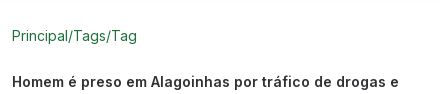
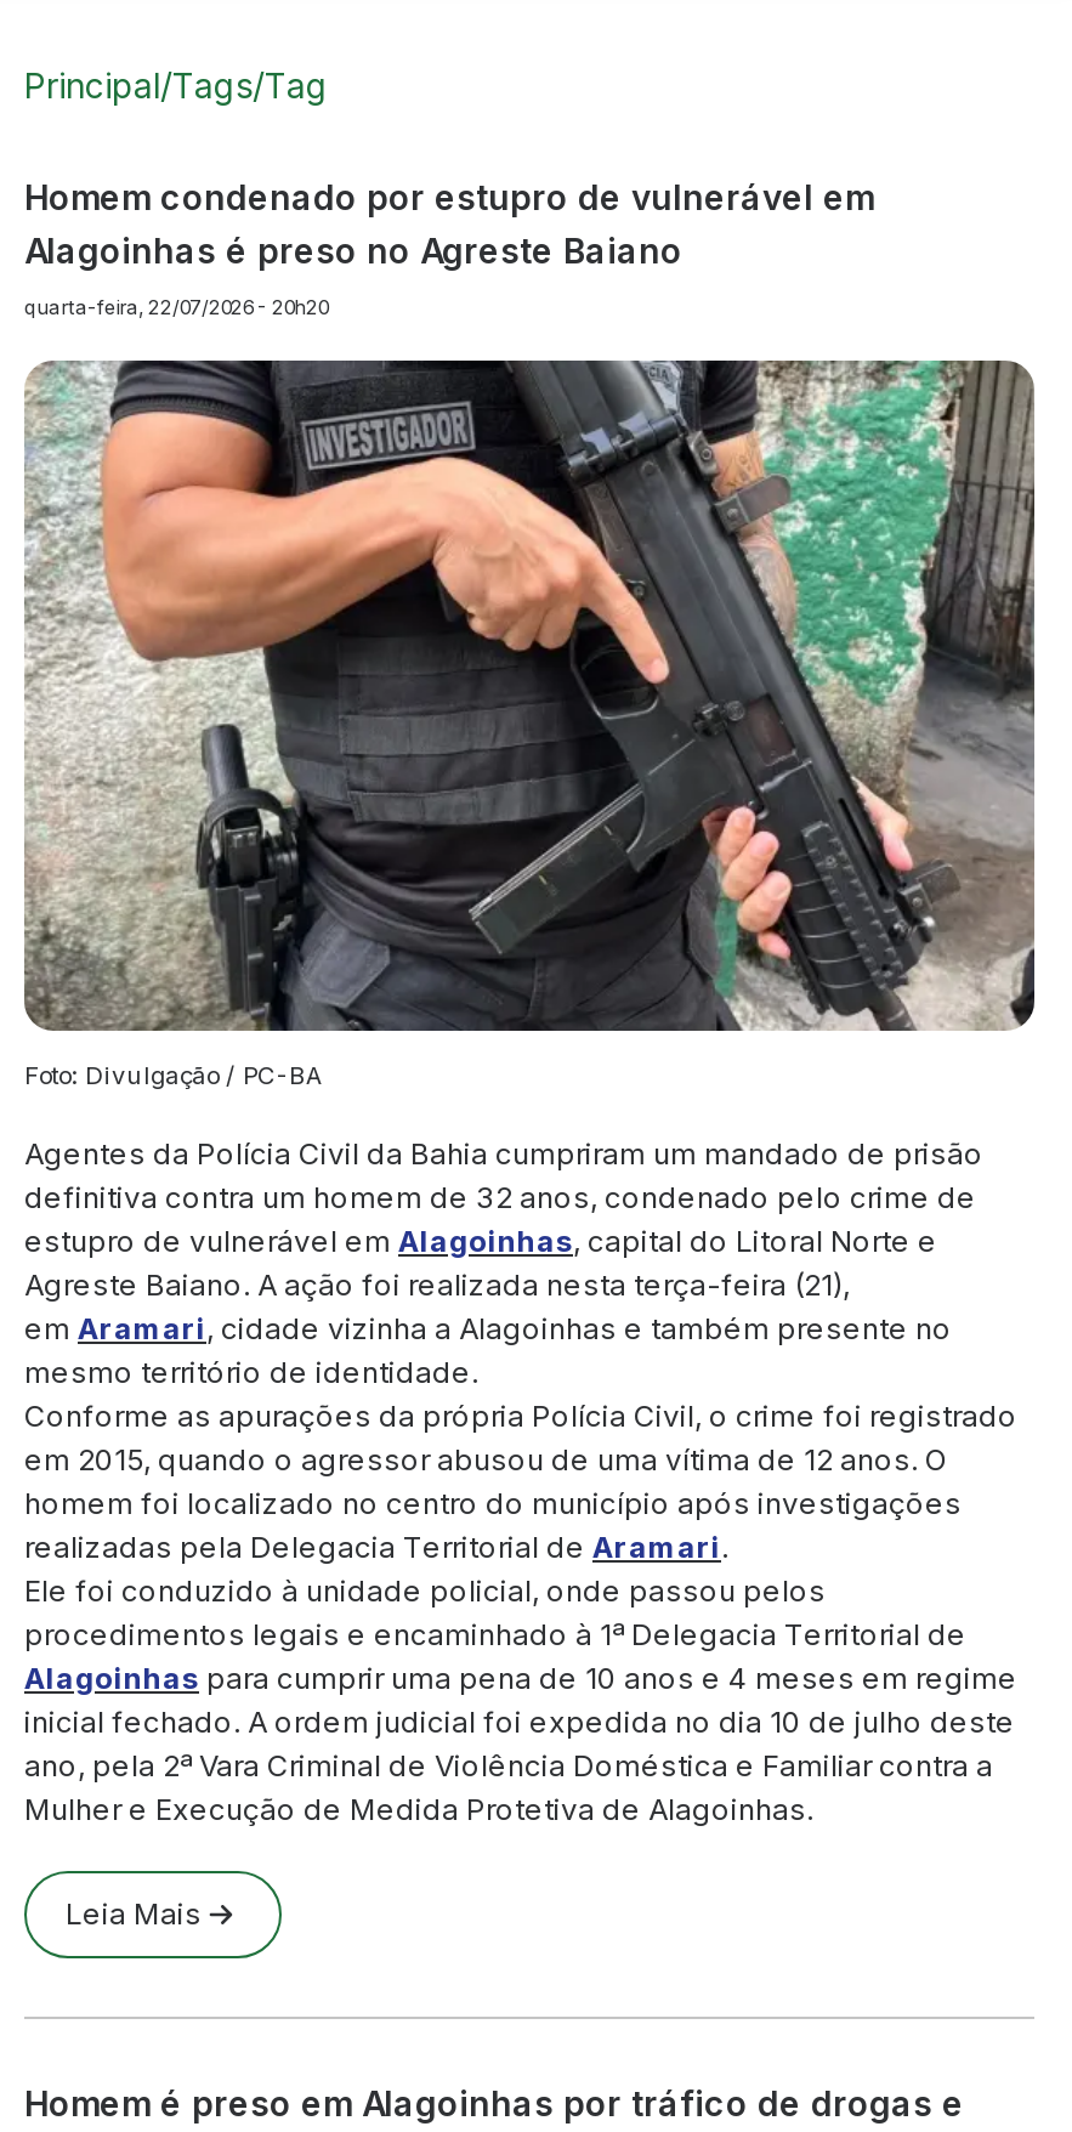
none -> [22,358,1037,1931] [image] | Foto: Divulgação / PC-BA | Agentes da Polícia Civil da Bahia cumpriram um mandado de prisão | definitiva contra um homem de 32 anos, condenado pelo crime de | estupro de vulnerável em Alagoinhas, capital do Litoral Norte e | Agreste Baiano. A ação foi realizada nesta terça-feira (21), | em Aramari, cidade vizinha a Alagoinhas e também presente no | mesmo território de identidade. | Conforme as apurações da própria Polícia Civil, o crime foi registrado | em 2015, quando o agressor abusou de uma vítima de 12 anos. O | homem foi localizado no centro do município após investigações | realizadas pela Delegacia Territorial de Aramari. | Ele foi conduzido à unidade policial, onde passou pelos | procedimentos legais e encaminhado à 1ª Delegacia Territorial de | Alagoinhas para cumprir uma pena de 10 anos e 4 meses em regime | inicial fechado. A ordem judicial foi expedida no dia 10 de julho deste | ano, pela 2ª Vara Criminal de Violência Doméstica e Familiar contra a | Mulher e Execução de Medida Protetiva de Alagoinhas. | Leia Mais
none -> [24,176,874,320] Homem condenado por estupro de vulnerável em | Alagoinhas é preso no Agreste Baiano | quarta-feira, 22/07/2026 - 20h20

